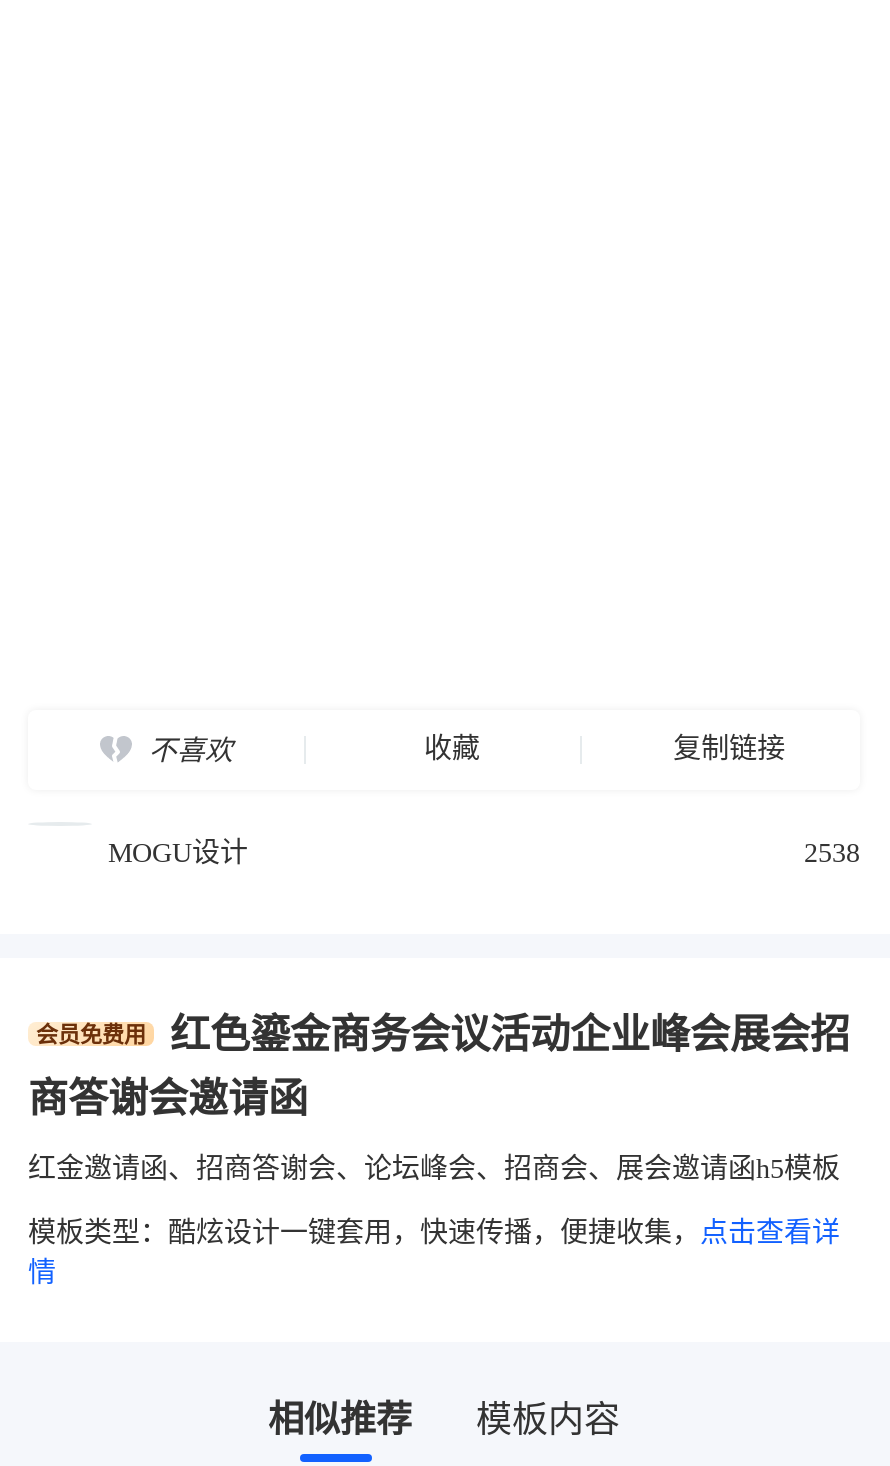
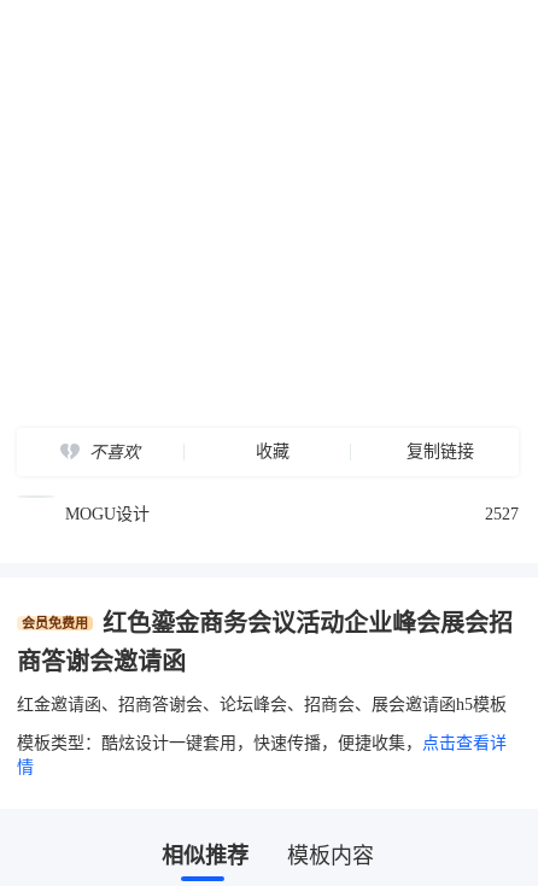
[804,838,860,868] 2538 -> [485,505,519,523] 2527

